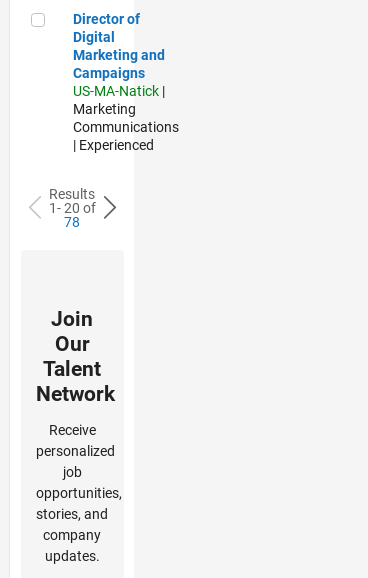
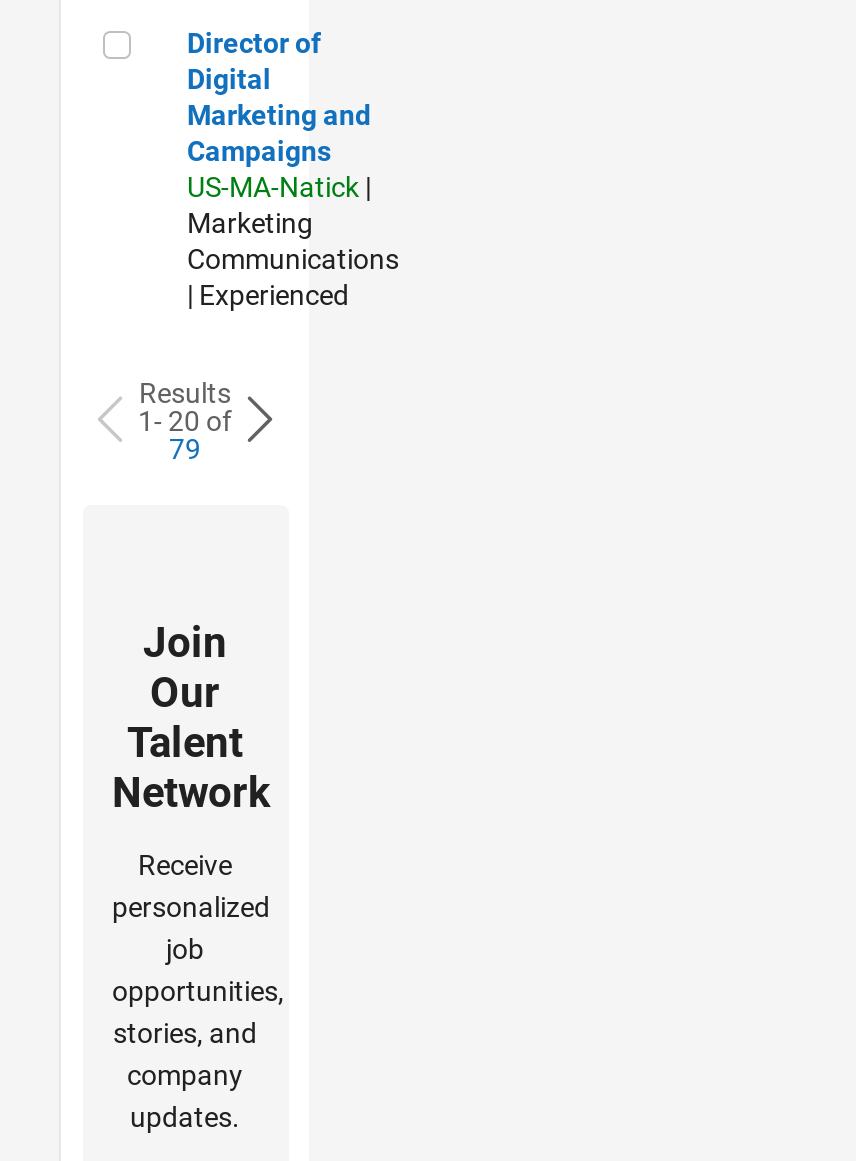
[64,214,80,230] 78 -> [169,433,201,465] 79

